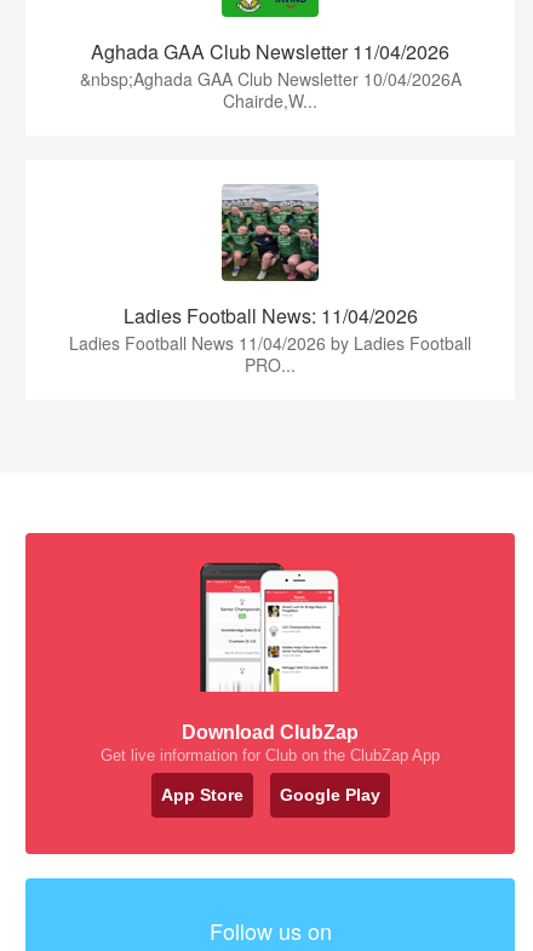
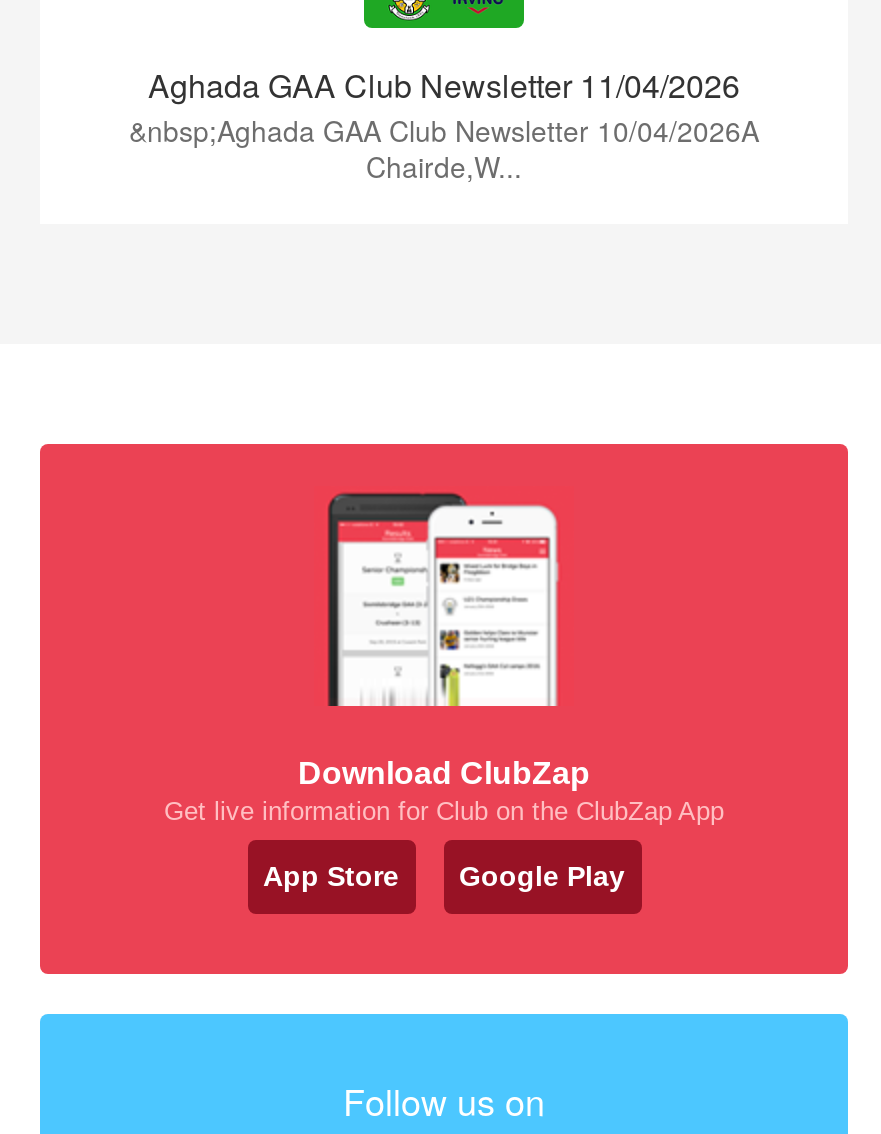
[69,184,471,377] [image] | Ladies Football News: 11/04/2026 | Ladies Football News 11/04/2026 by Ladies Football | PRO... -> none

